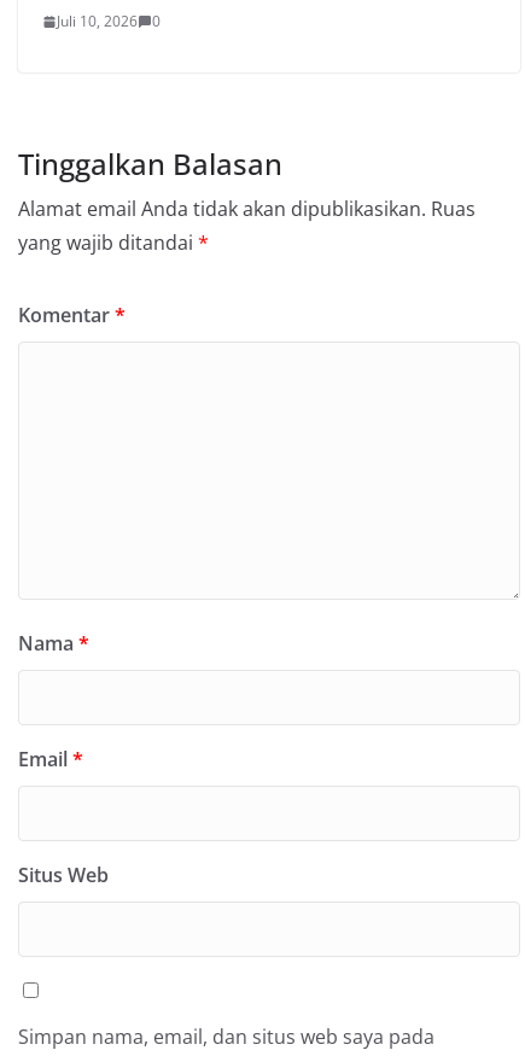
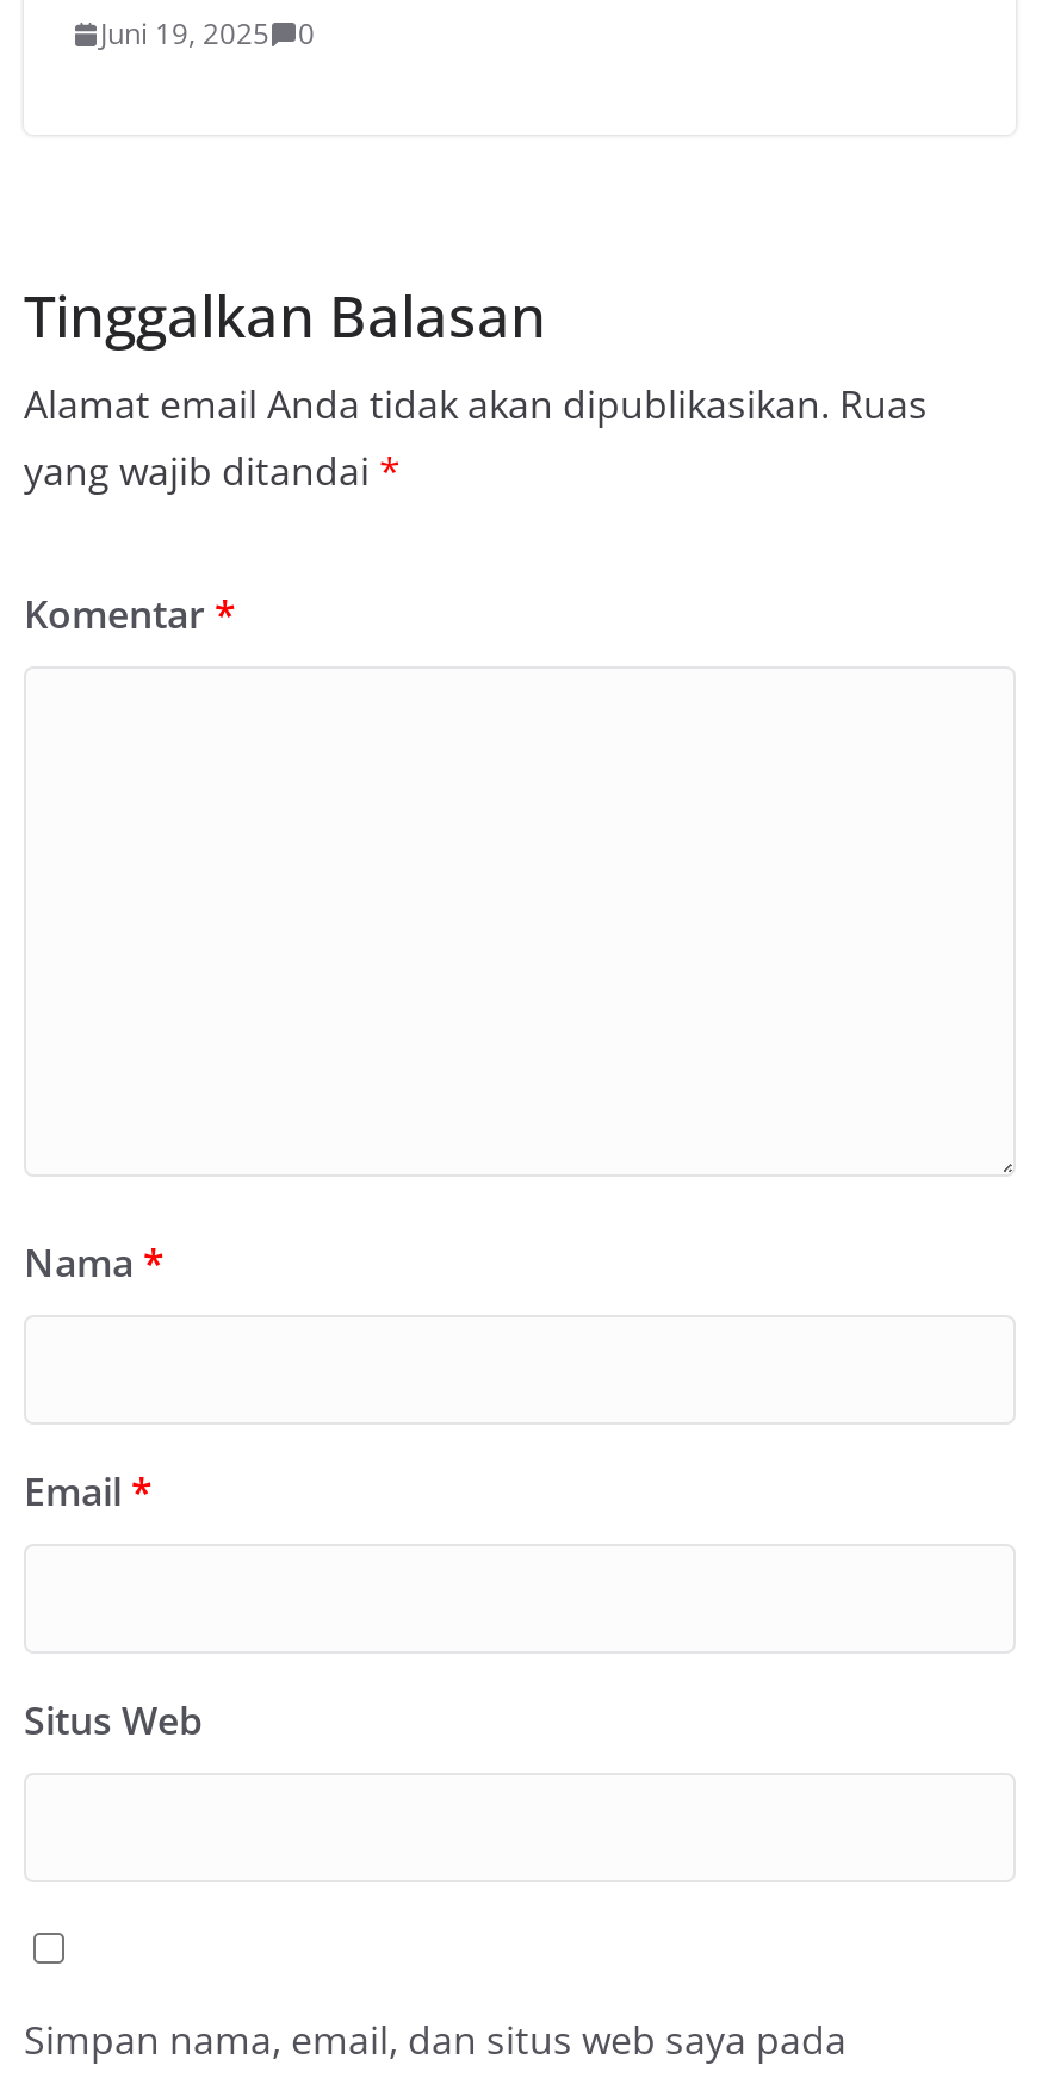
[57,11,161,32] Juli 10, 2026 0 -> [100,14,315,55] Juni 19, 2025 0

